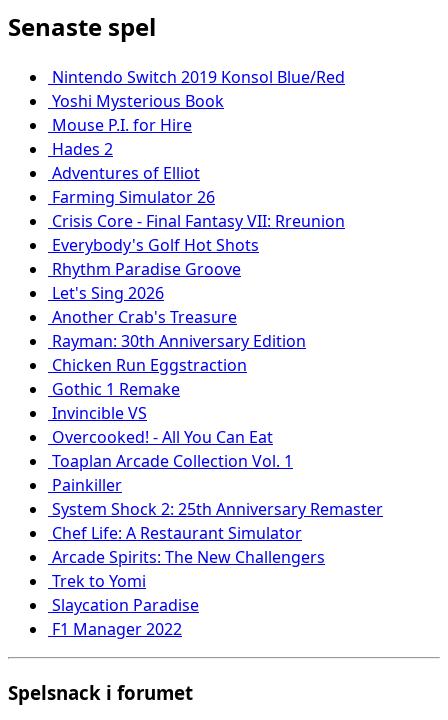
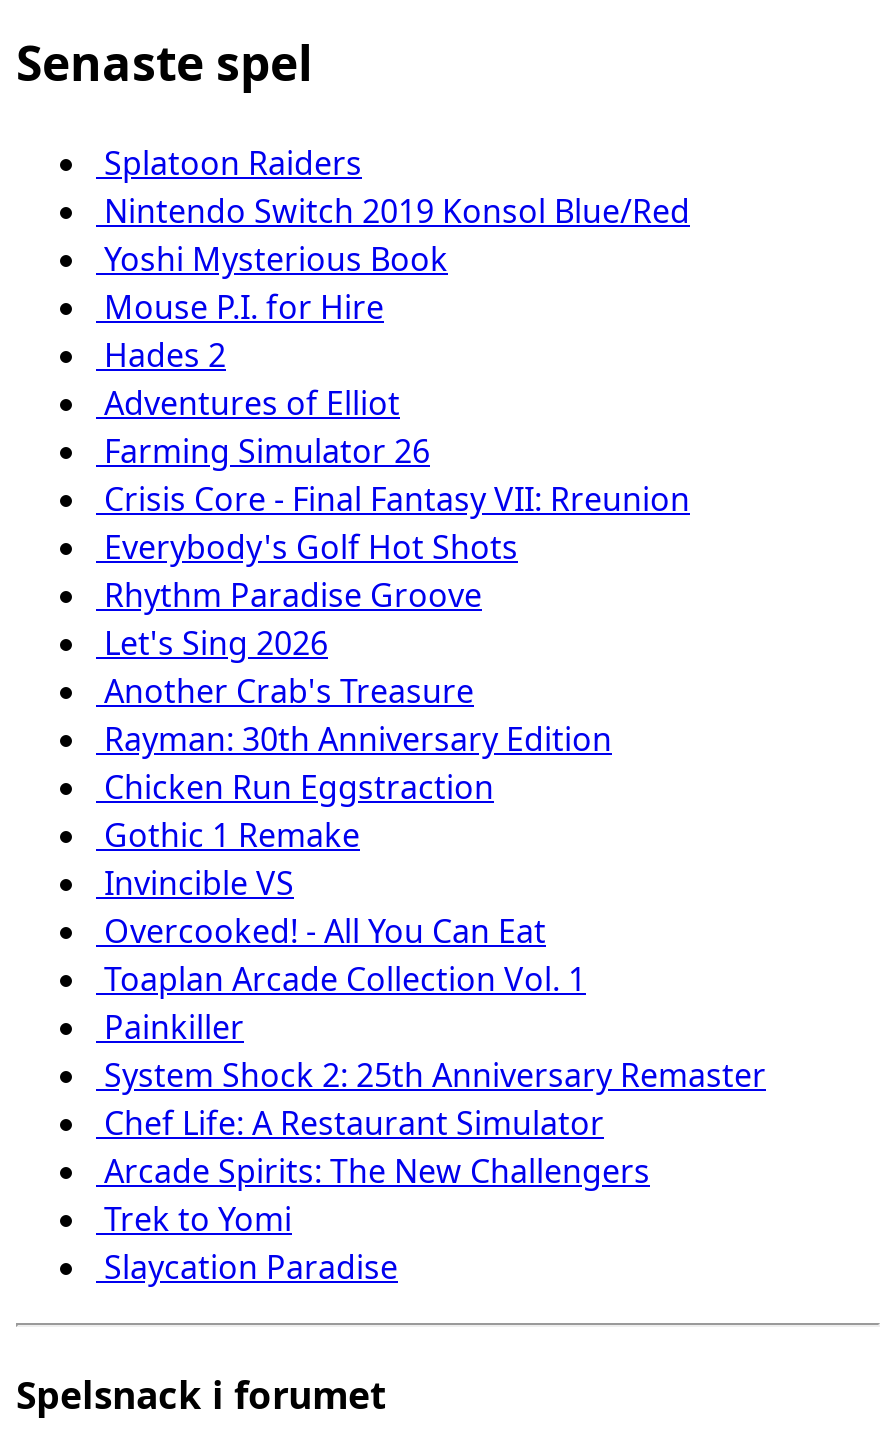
none -> [104,142,362,186] Splatoon Raiders
moved [52,66,383,616] -> [104,190,766,1290]: Nintendo Switch 2019 Konsol Blue/Red | Yoshi Mysterious Book | Mouse P.I. for Hire | ... | Trek to Yomi | Slaycation Paradise
[52,618,182,640] F1 Manager 2022 -> none

